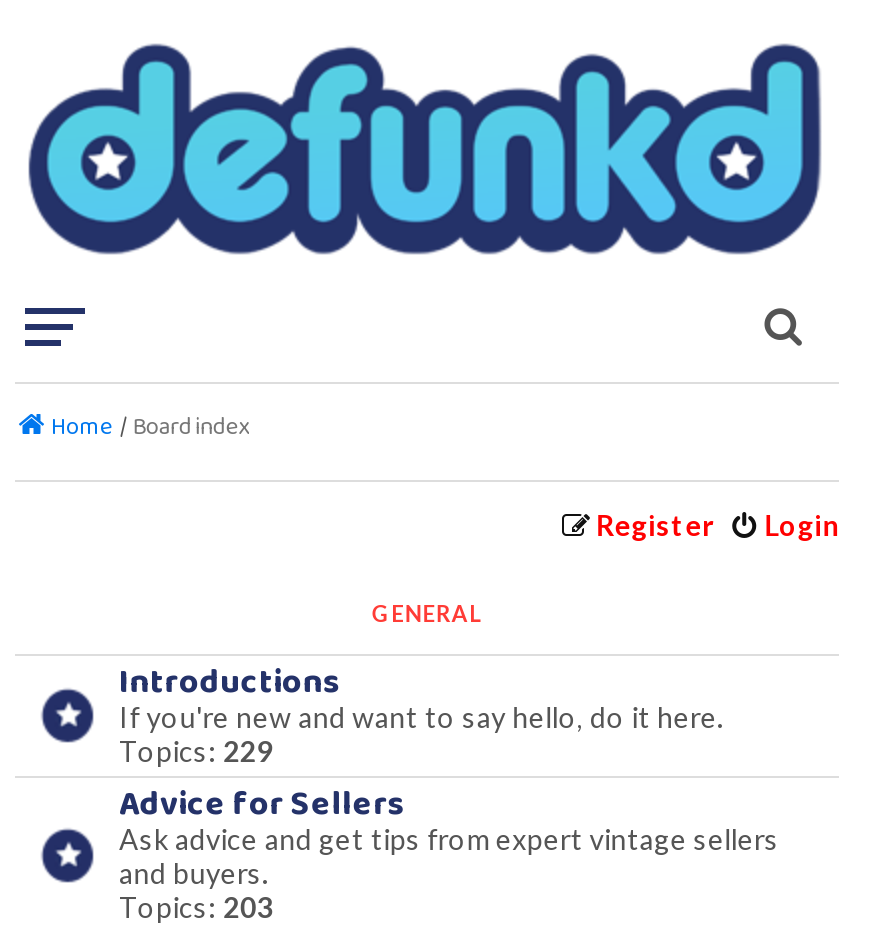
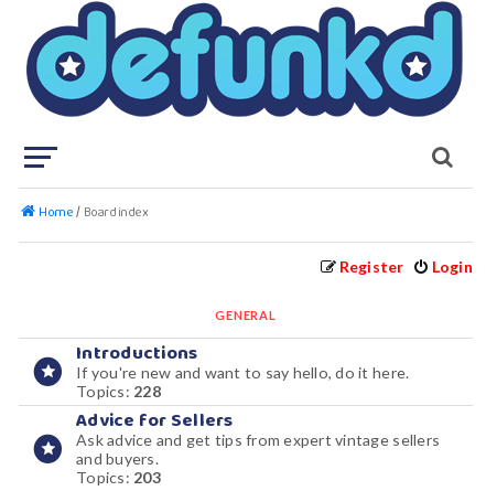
[119,734,273,768] Topics: 229 -> [76,382,161,401] Topics: 228

